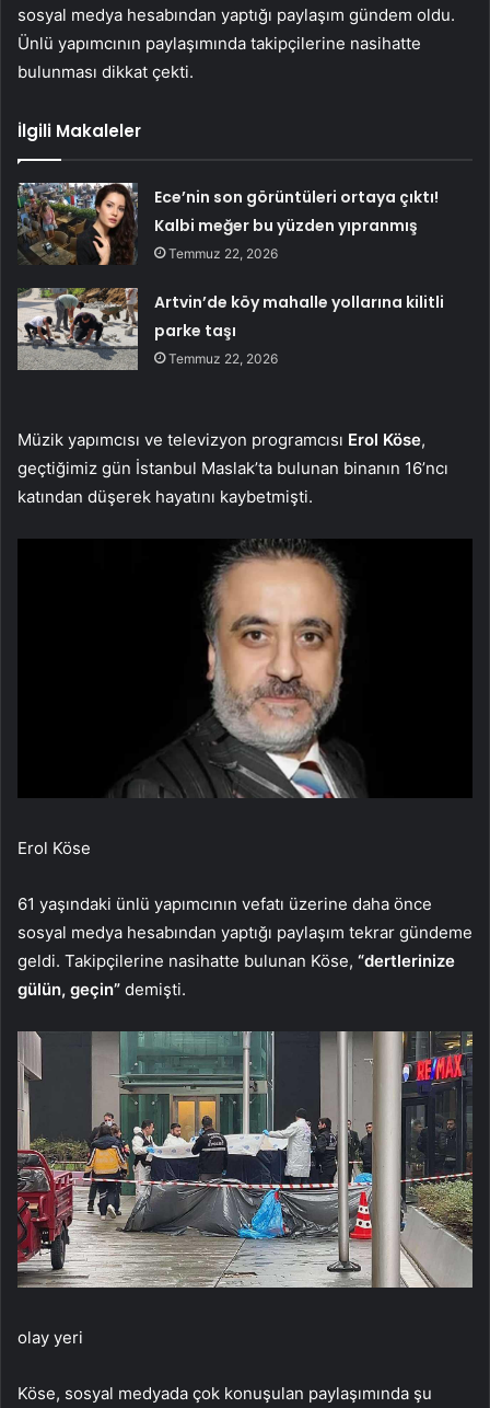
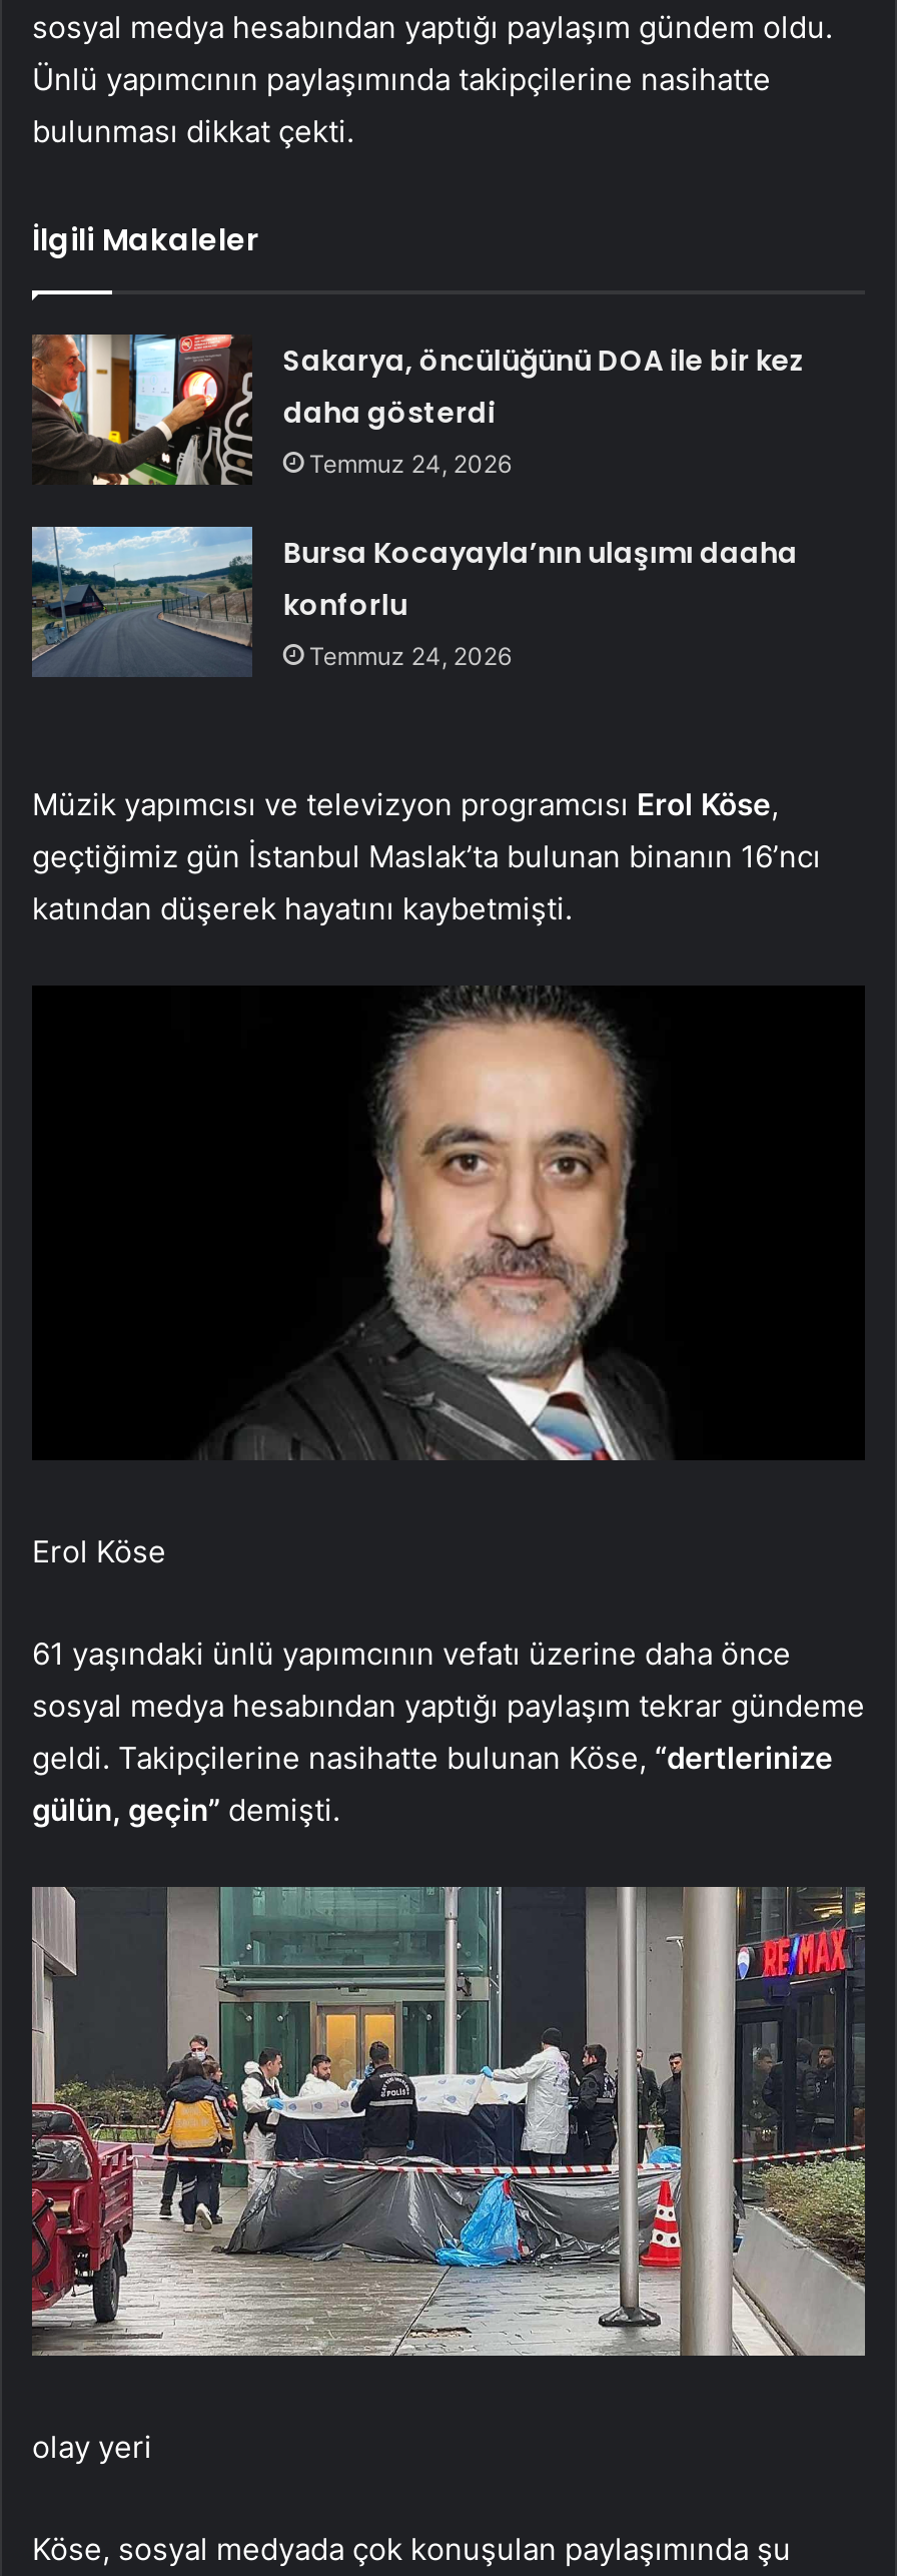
[17,182,439,265] [image] | Ece’nin son görüntüleri ortaya çıktı! | Kalbi meğer bu yüzden yıpranmış | Temmuz 22, 2026 -> [30,333,805,487] [image] | Sakarya, öncülüğünü DOA ile bir kez | daha gösterdi | Temmuz 24, 2026
[16,287,444,371] [image] | Artvin’de köy mahalle yollarına kilitli | parke taşı | Temmuz 22, 2026 -> [30,525,797,675] [image] | Bursa Kocayayla’nın ulaşımı daaha | konforlu | Temmuz 24, 2026

